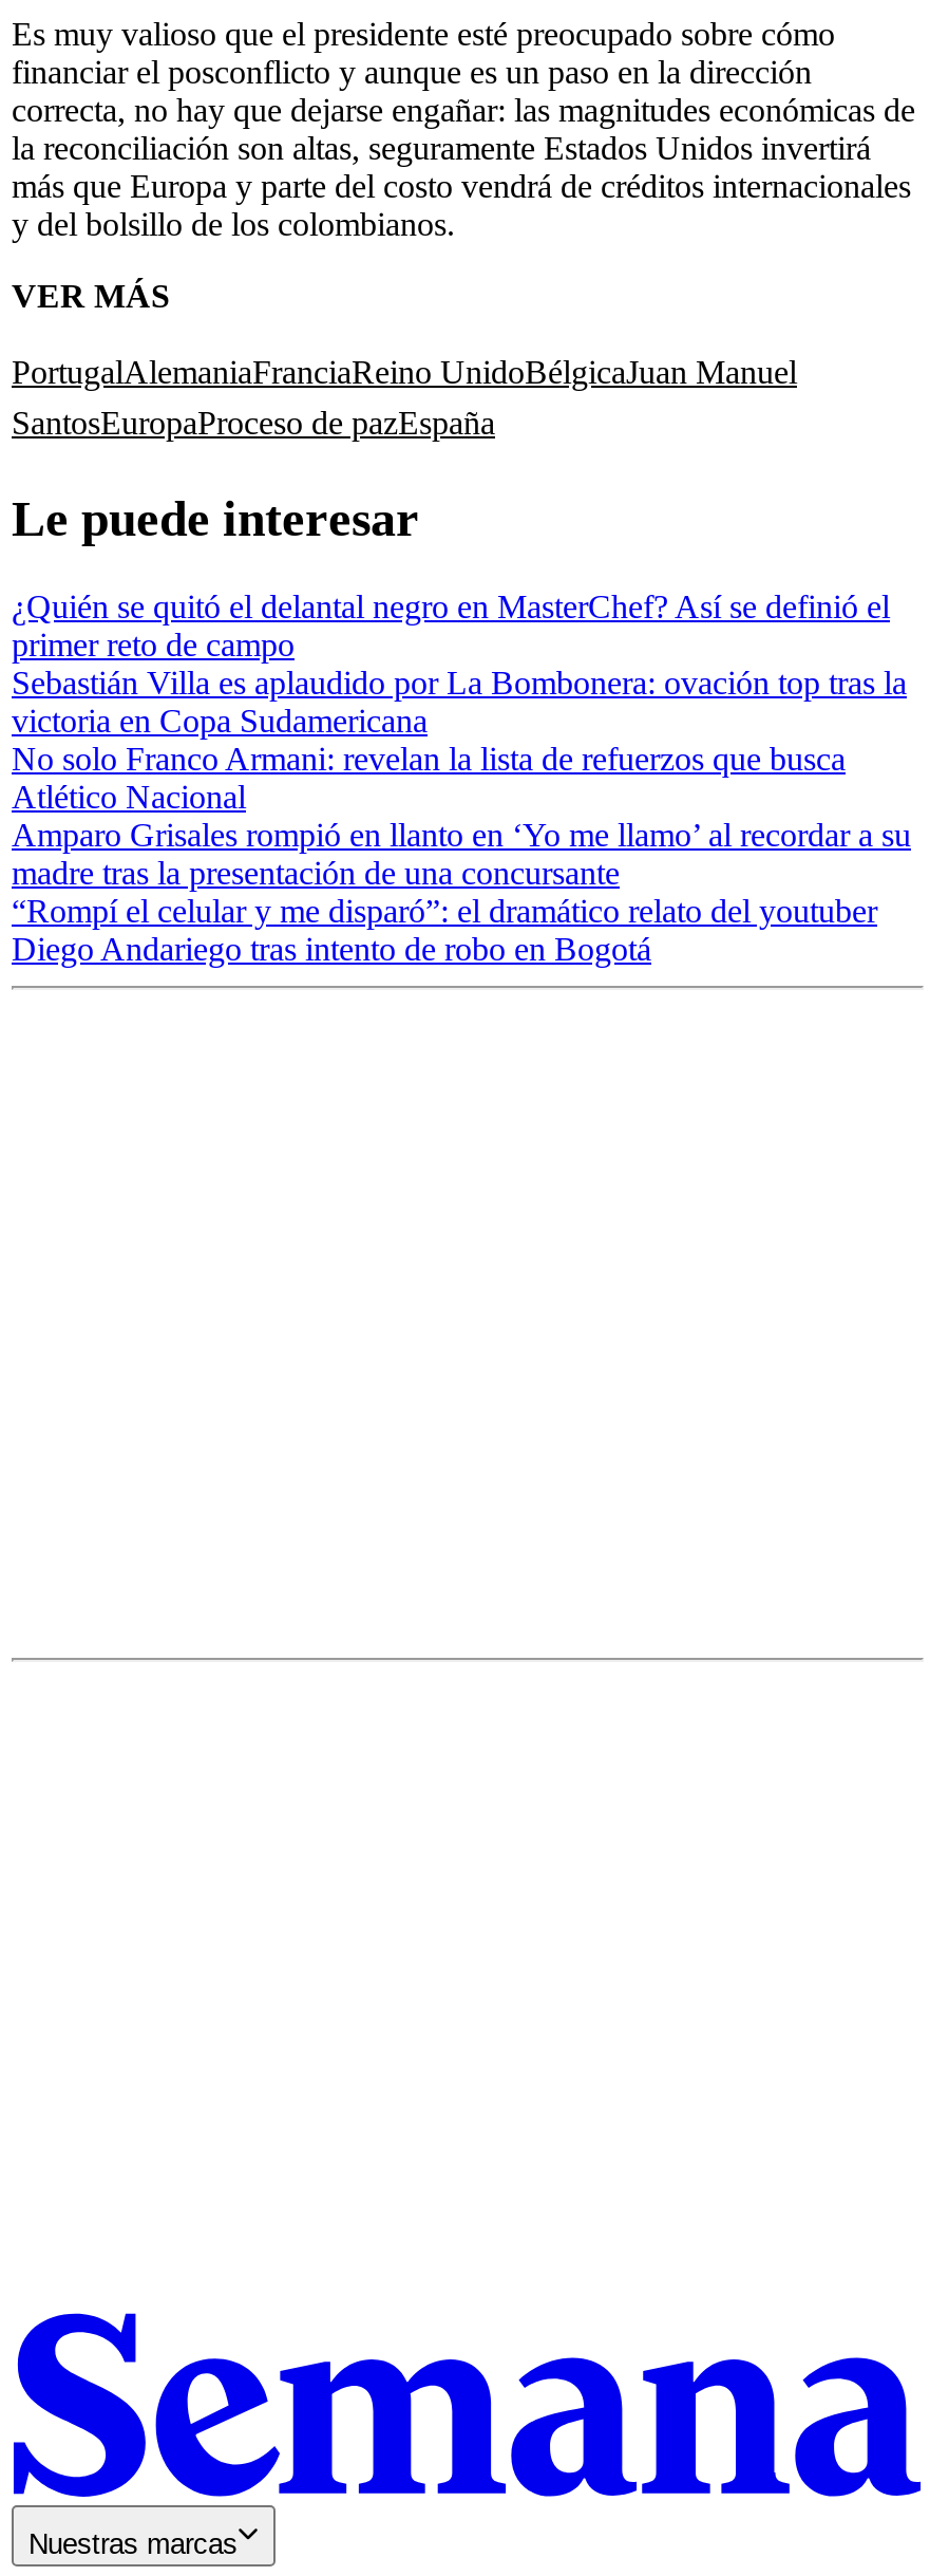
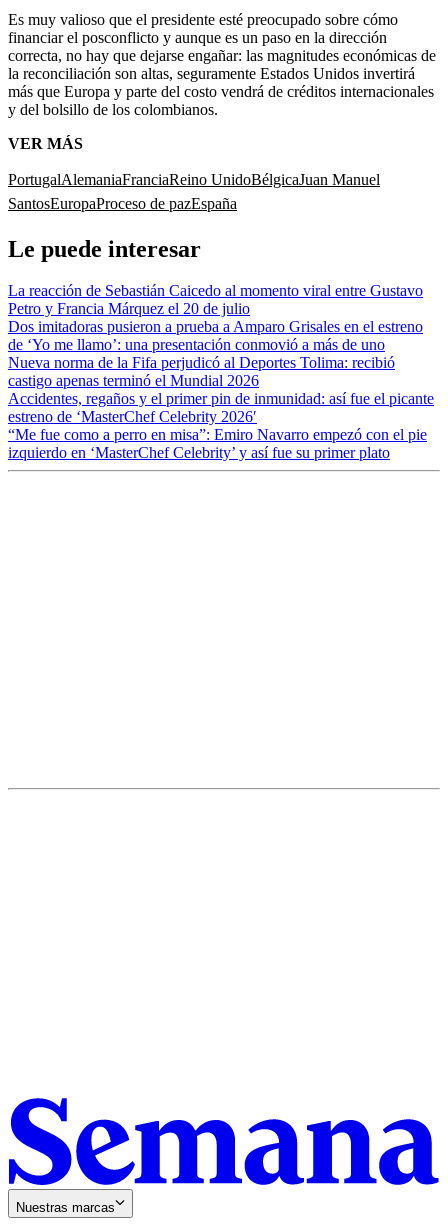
[12,589,911,968] ¿Quién se quitó el delantal negro en MasterChef? Así se definió el | primer reto de campo | Sebastián Villa es aplaudido por La Bombonera: ovación top tras la | victoria en Copa Sudamericana | No solo Franco Armani: revelan la lista de refuerzos que busca | Atlético Nacional | Amparo Grisales rompió en llanto en ‘Yo me llamo’ al recordar a su | madre tras la presentación de una concursante | “Rompí el celular y me disparó”: el dramático relato del youtuber | Diego Andariego tras intento de robo en Bogotá -> [8,282,434,461] La reacción de Sebastián Caicedo al momento viral entre Gustavo | Petro y Francia Márquez el 20 de julio | Dos imitadoras pusieron a prueba a Amparo Grisales en el estreno | de ‘Yo me llamo’: una presentación conmovió a más de uno | Nueva norma de la Fifa perjudicó al Deportes Tolima: recibió | castigo apenas terminó el Mundial 2026 | Accidentes, regaños y el primer pin de inmunidad: así fue el picante | estreno de ‘MasterChef Celebrity 2026′ | “Me fue como a perro en misa”: Emiro Navarro empezó con el pie | izquierdo en ‘MasterChef Celebrity’ y así fue su primer plato

